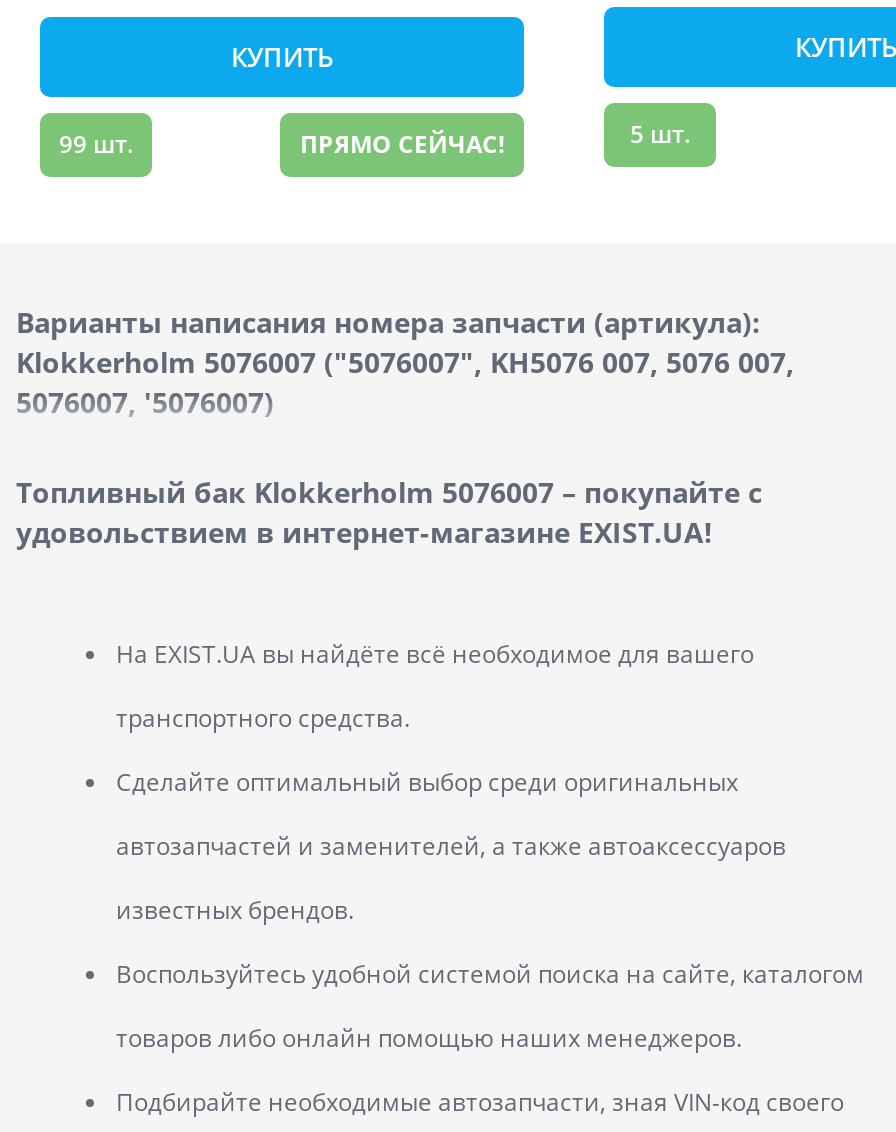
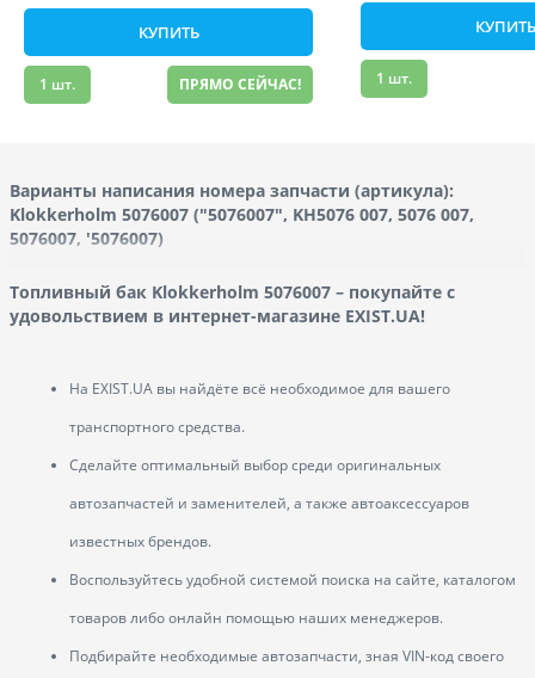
[59,127,133,161] 99 шт. -> [39,74,75,94] 1 шт.
[630,117,690,151] 5 шт. -> [376,68,412,88] 1 шт.

